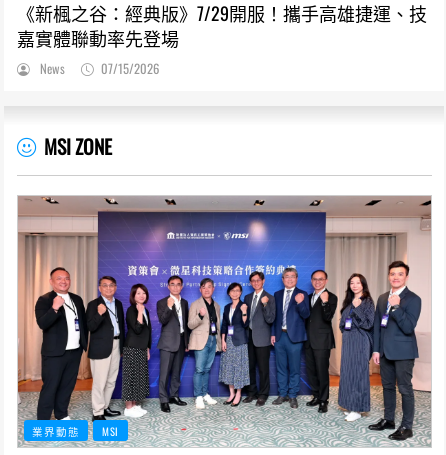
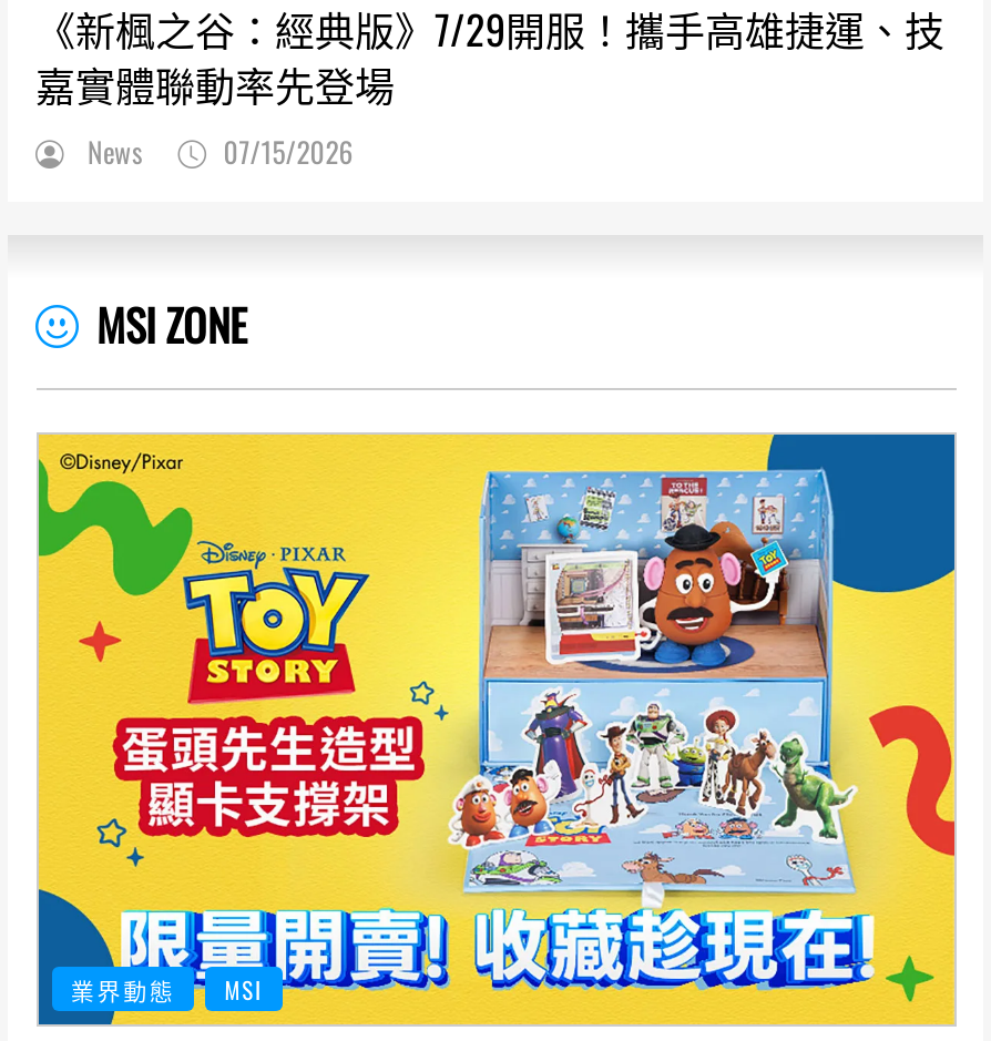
[17,195,432,448] [image] -> [37,432,957,1027] [image]

